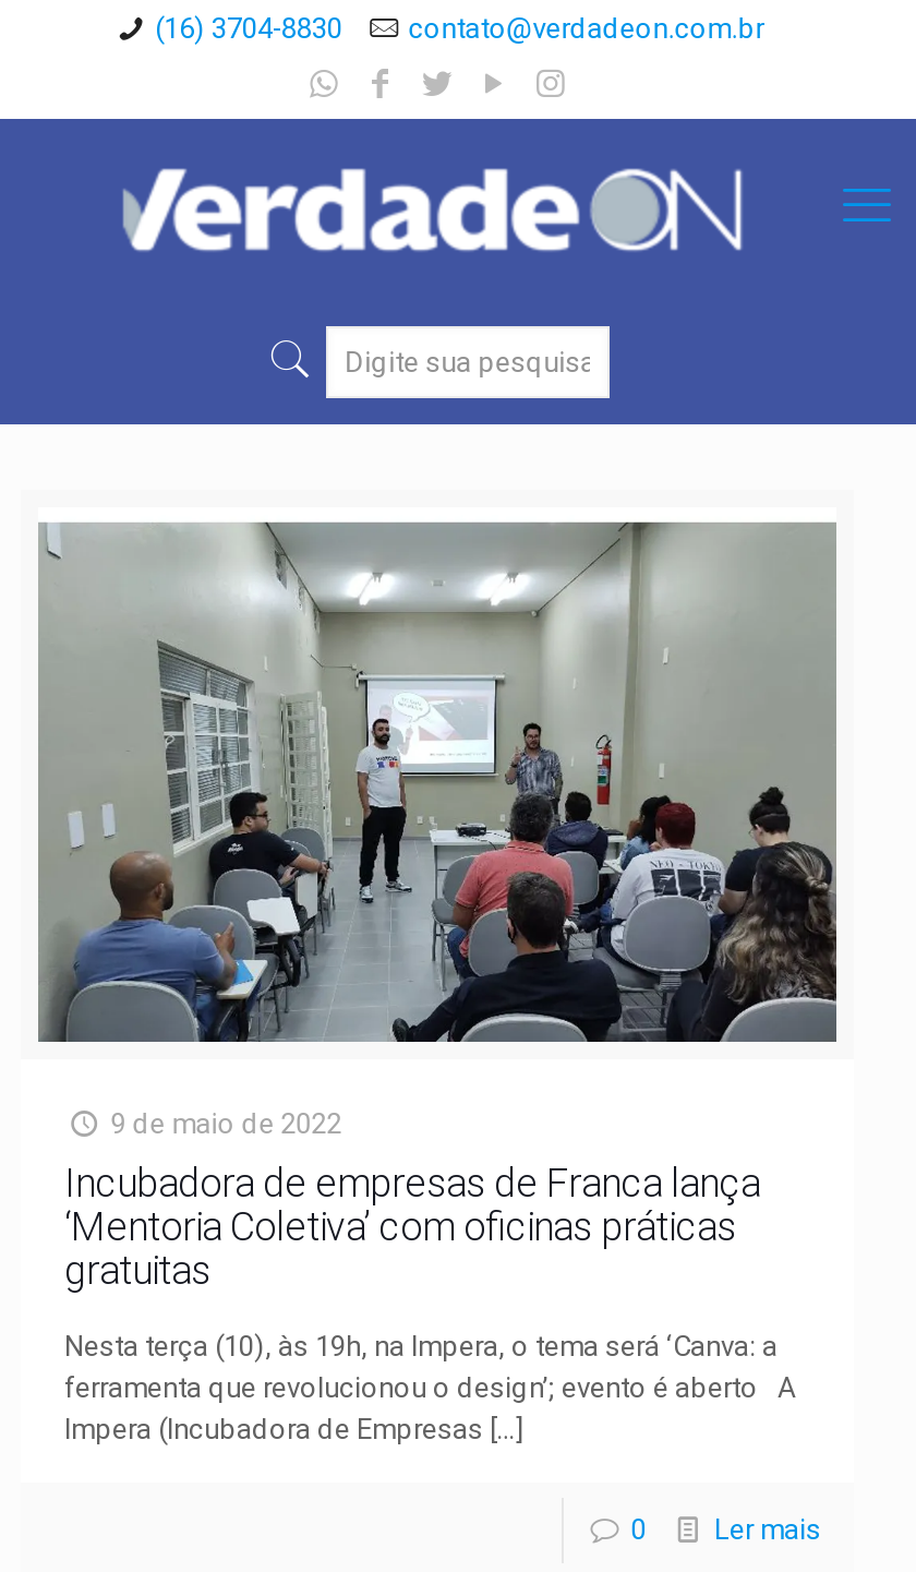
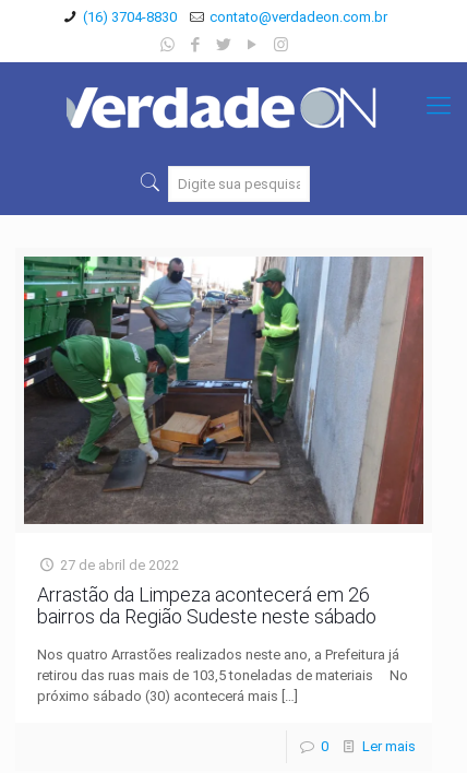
[38,520,836,1293] [image] | 9 de maio de 2022 | Incubadora de empresas de Franca lança | ‘Mentoria Coletiva’ com oficinas práticas | gratuitas -> [23,255,423,628] [image] | 27 de abril de 2022 | Arrastão da Limpeza acontecerá em 26 | bairros da Região Sudeste neste sábado
[64,1330,795,1446] Nesta terça (10), às 19h, na Impera, o tema será ‘Canva: a | ferramenta que revolucionou o design’; evento é aberto A | Impera (Incubadora de Empresas […] -> [37,647,408,705] Nos quatro Arrastões realizados neste ano, a Prefeitura já | retirou das ruas mais de 103,5 toneladas de materiais No | próximo sábado (30) acontecerá mais […]

